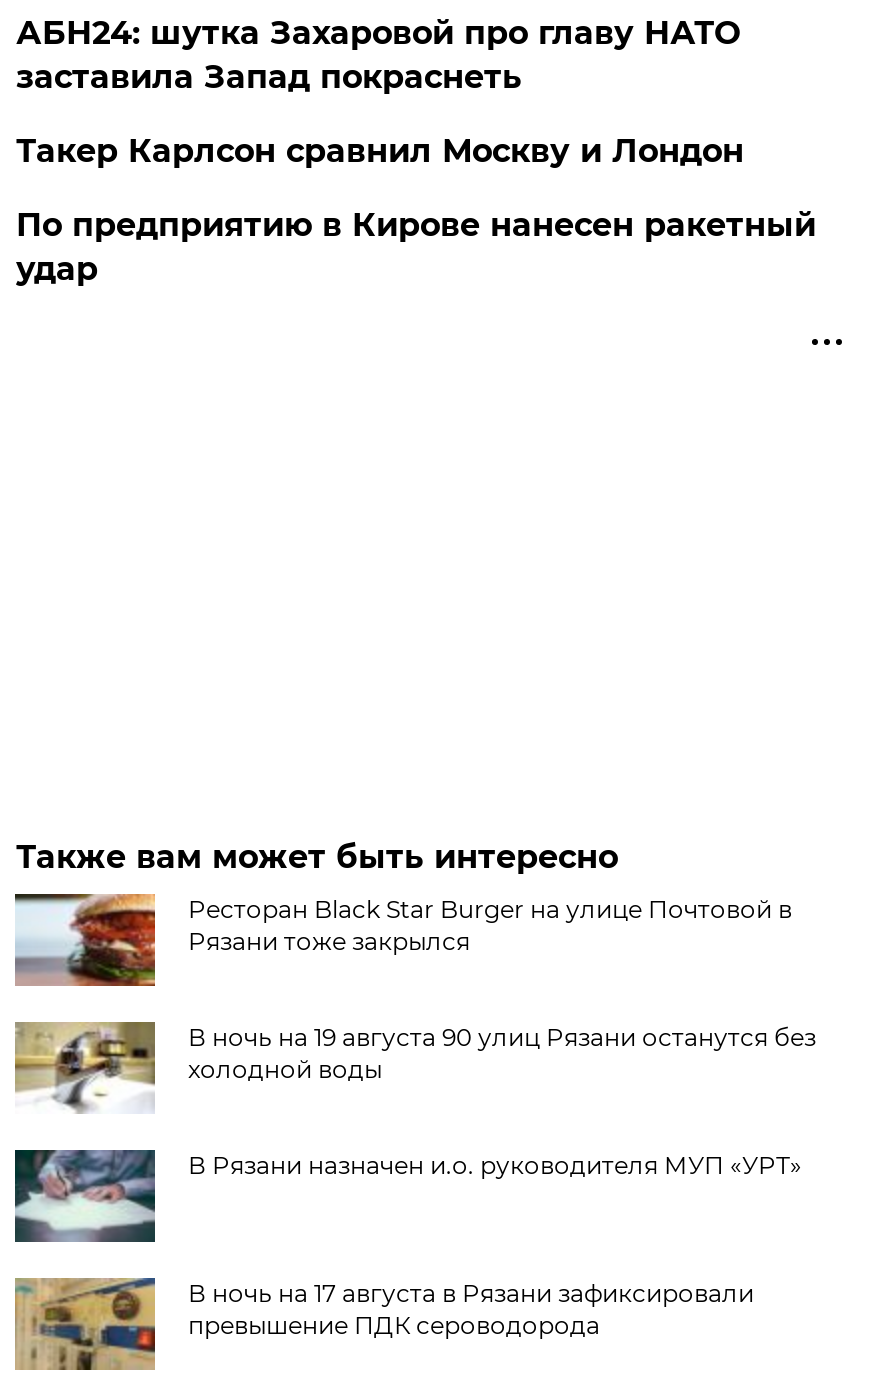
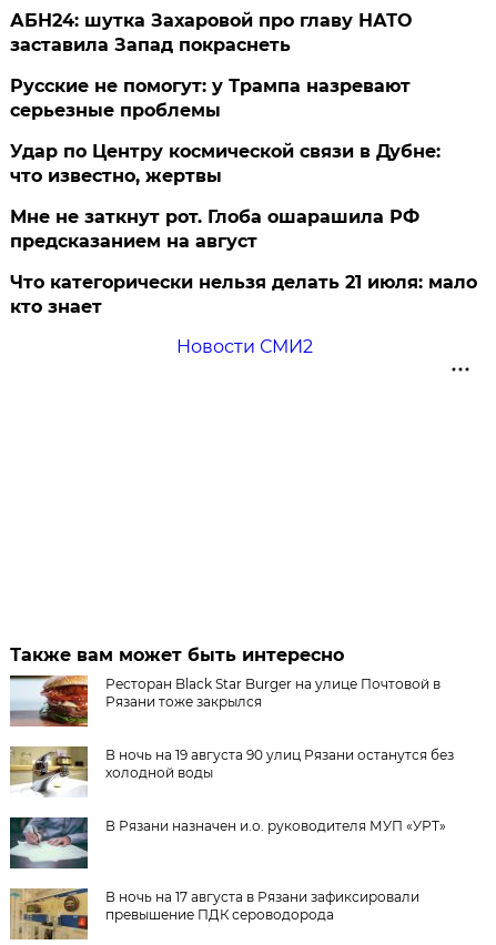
[16,132,816,288] Такер Карлсон сравнил Москву и Лондон | По предприятию в Кирове нанесен ракетный | удар -> [10,75,478,357] Русские не помогут: у Трампа назревают | серьезные проблемы | Удар по Центру космической связи в Дубне: | что известно, жертвы | Мне не заткнут рот. Глоба ошарашила РФ | предсказанием на август | Что категорически нельзя делать 21 июля: мало | кто знает | Новости СМИ2

